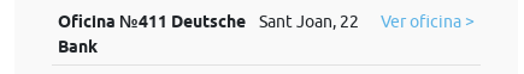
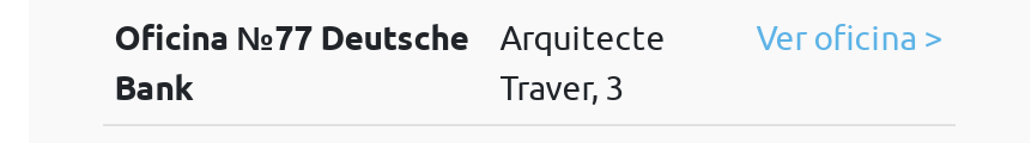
[58,12,245,31] Oficina №411 Deutsche -> [114,19,469,57] Oficina №77 Deutsche
[259,12,359,31] Sant Joan, 22 -> [500,19,665,107] Arquitecte | Traver, 3

